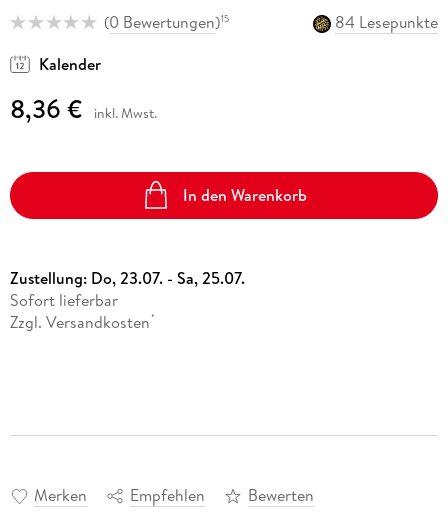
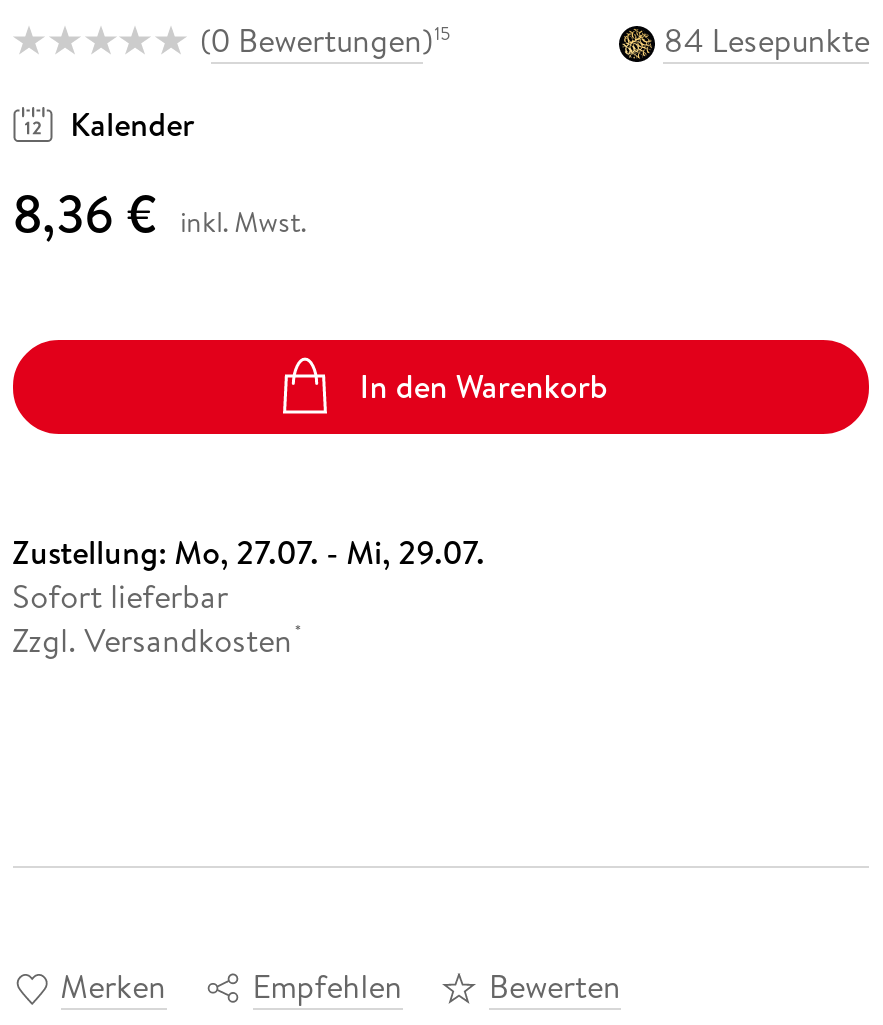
[10,266,245,288] Zustellung: Do, 23.07. - Sa, 25.07. -> [12,529,484,573] Zustellung: Mo, 27.07. - Mi, 29.07.

